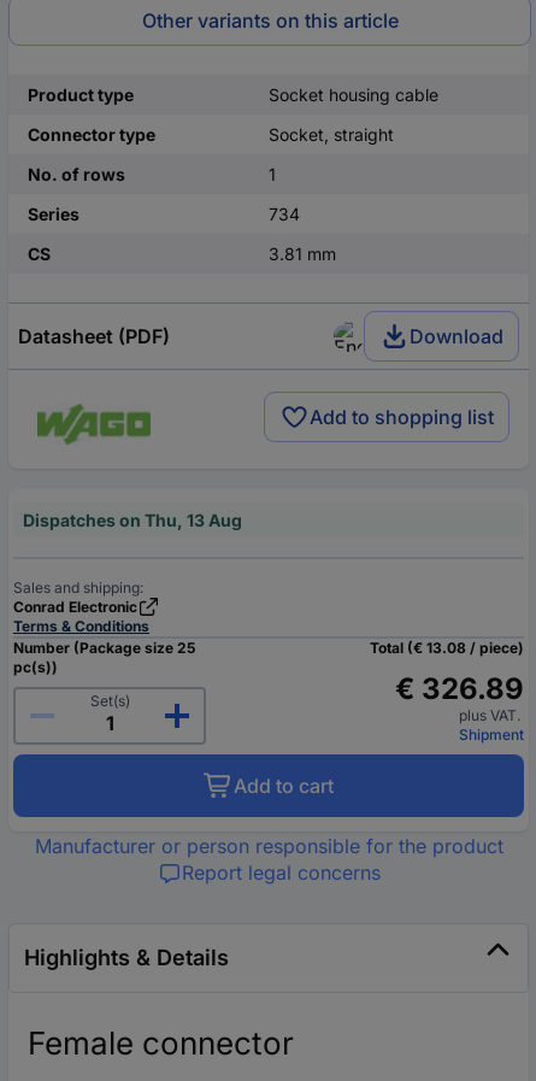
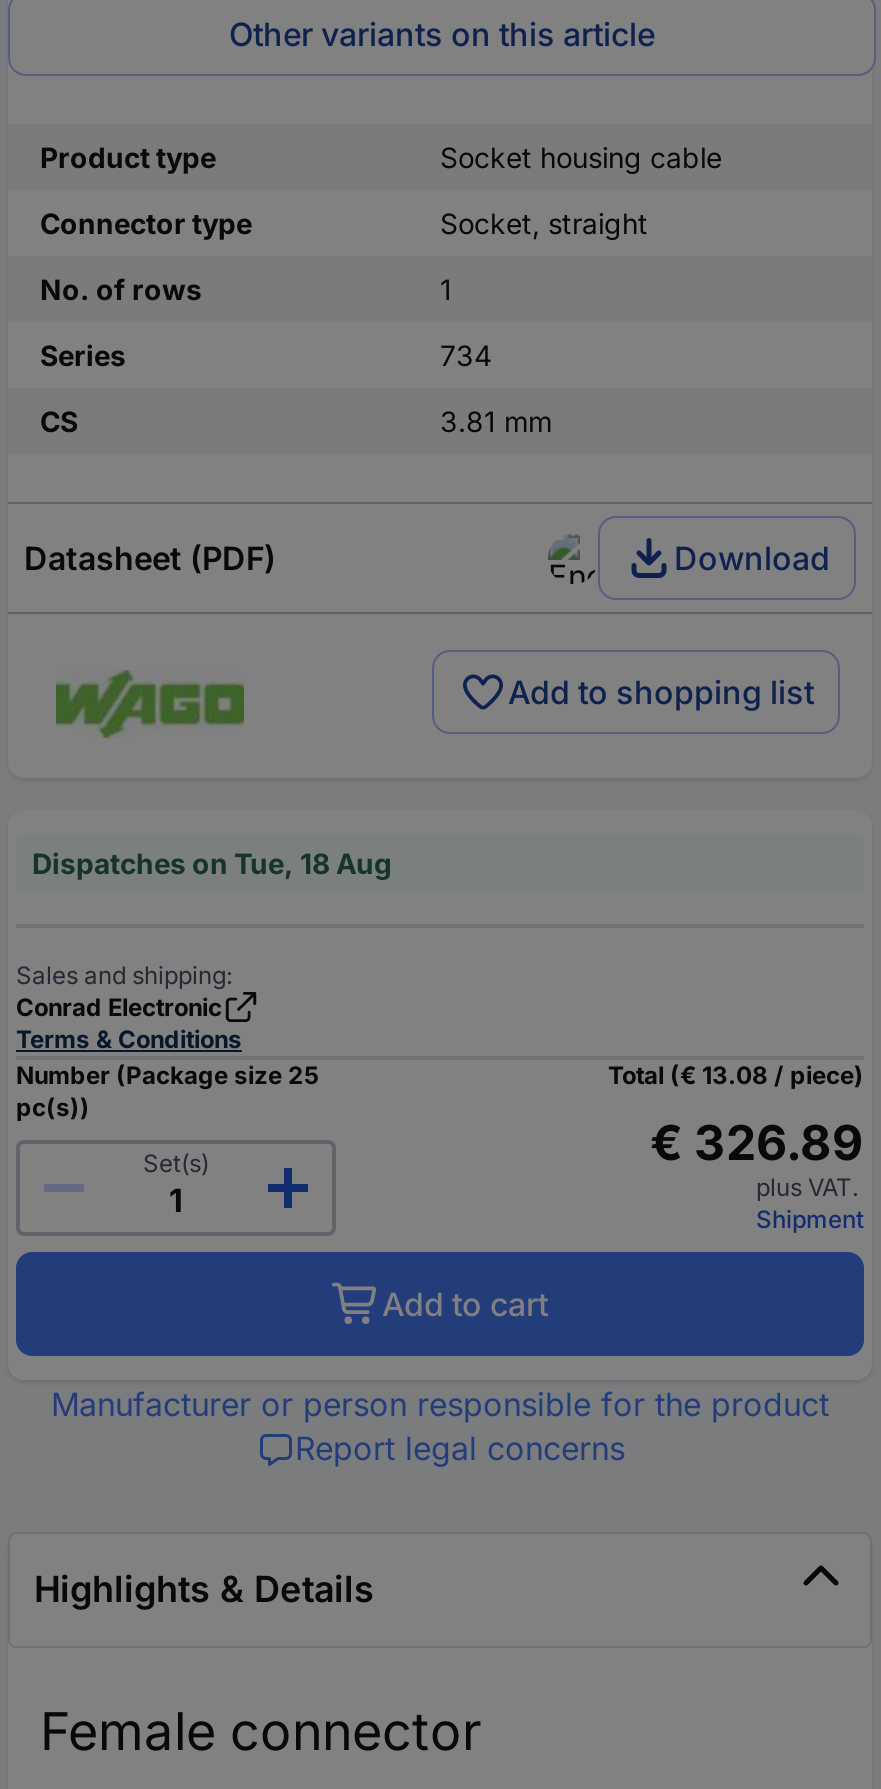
[23,510,242,530] Dispatches on Thu, 13 Aug -> [32,846,392,880] Dispatches on Tue, 18 Aug

